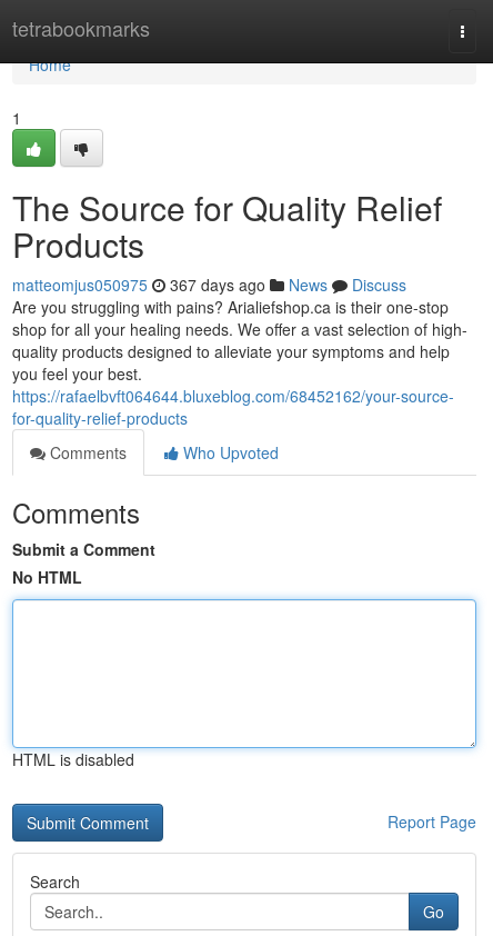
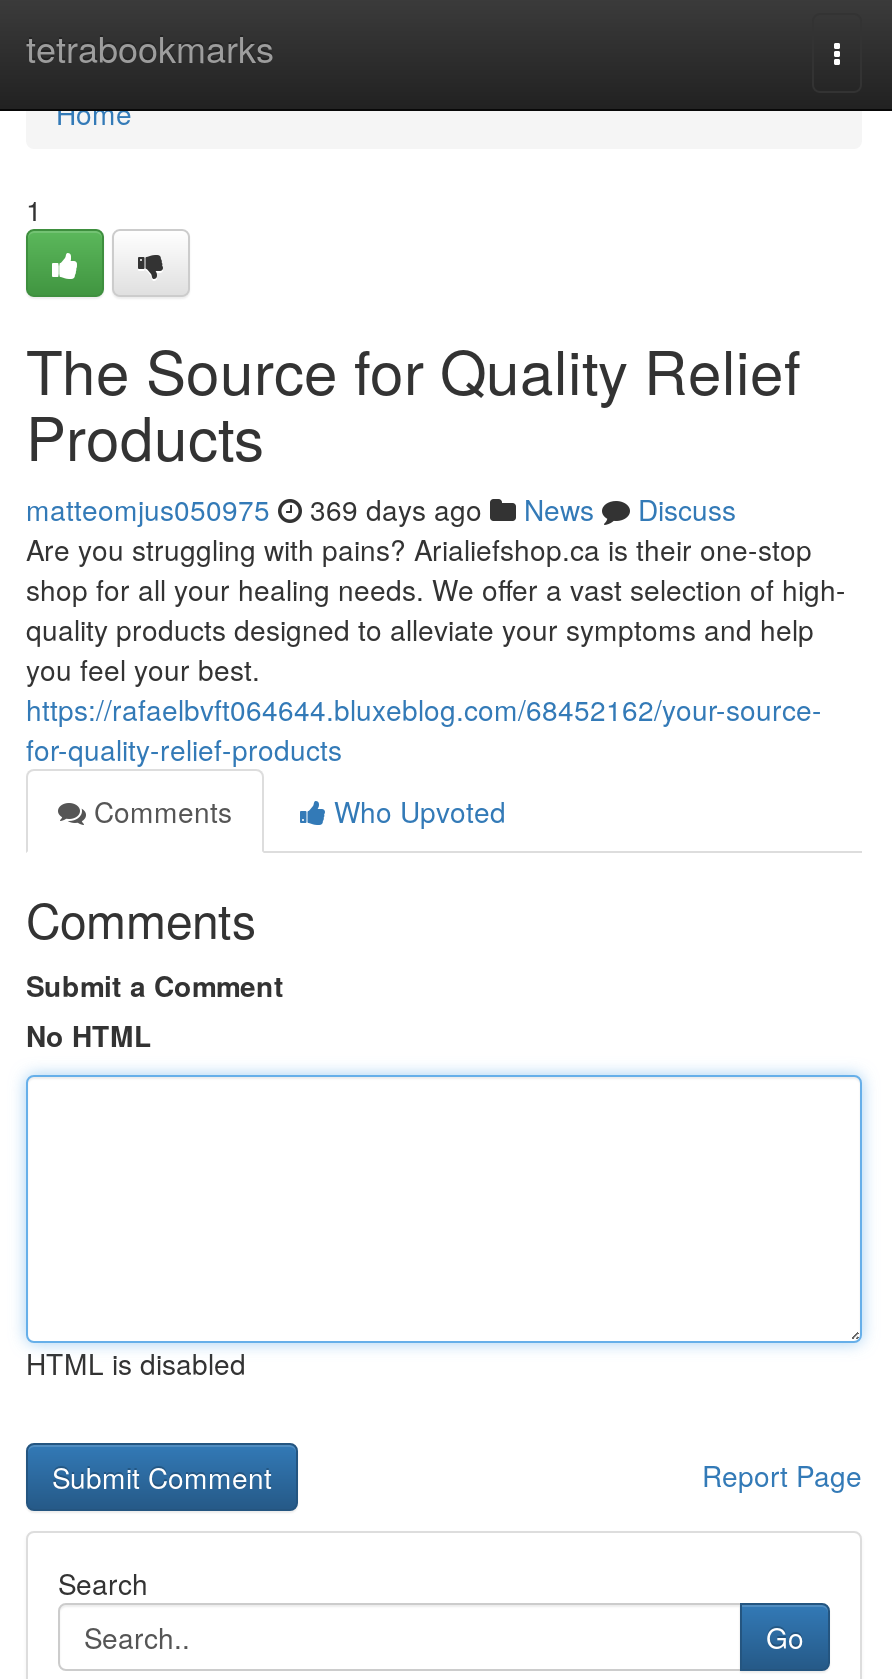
[12,273,406,296] matteomjus050975 367 days ago News Discuss -> [26,489,736,529] matteomjus050975 369 days ago News Discuss

